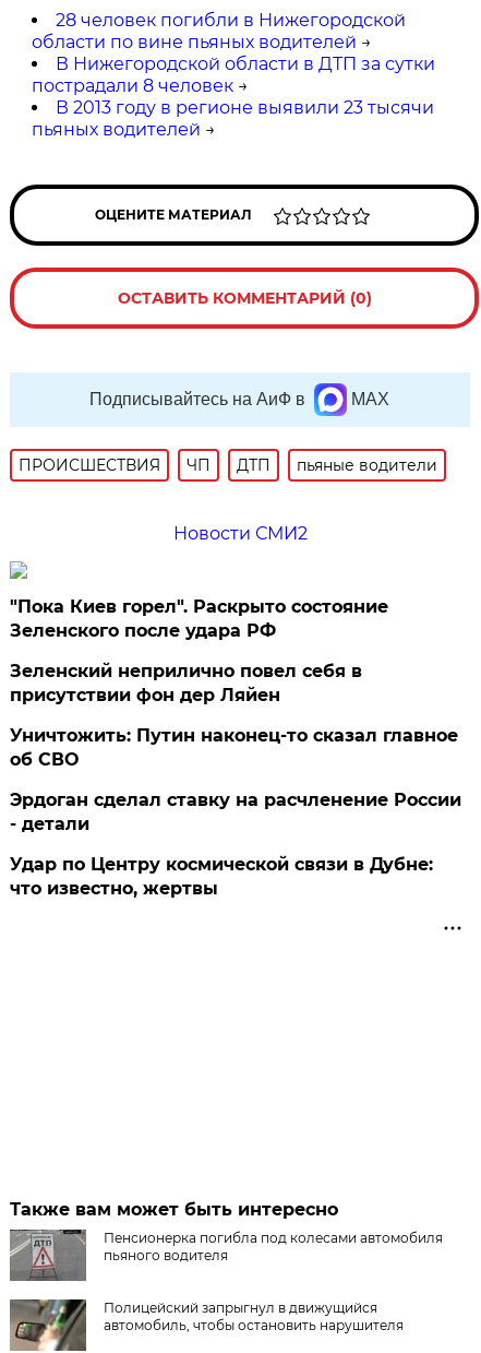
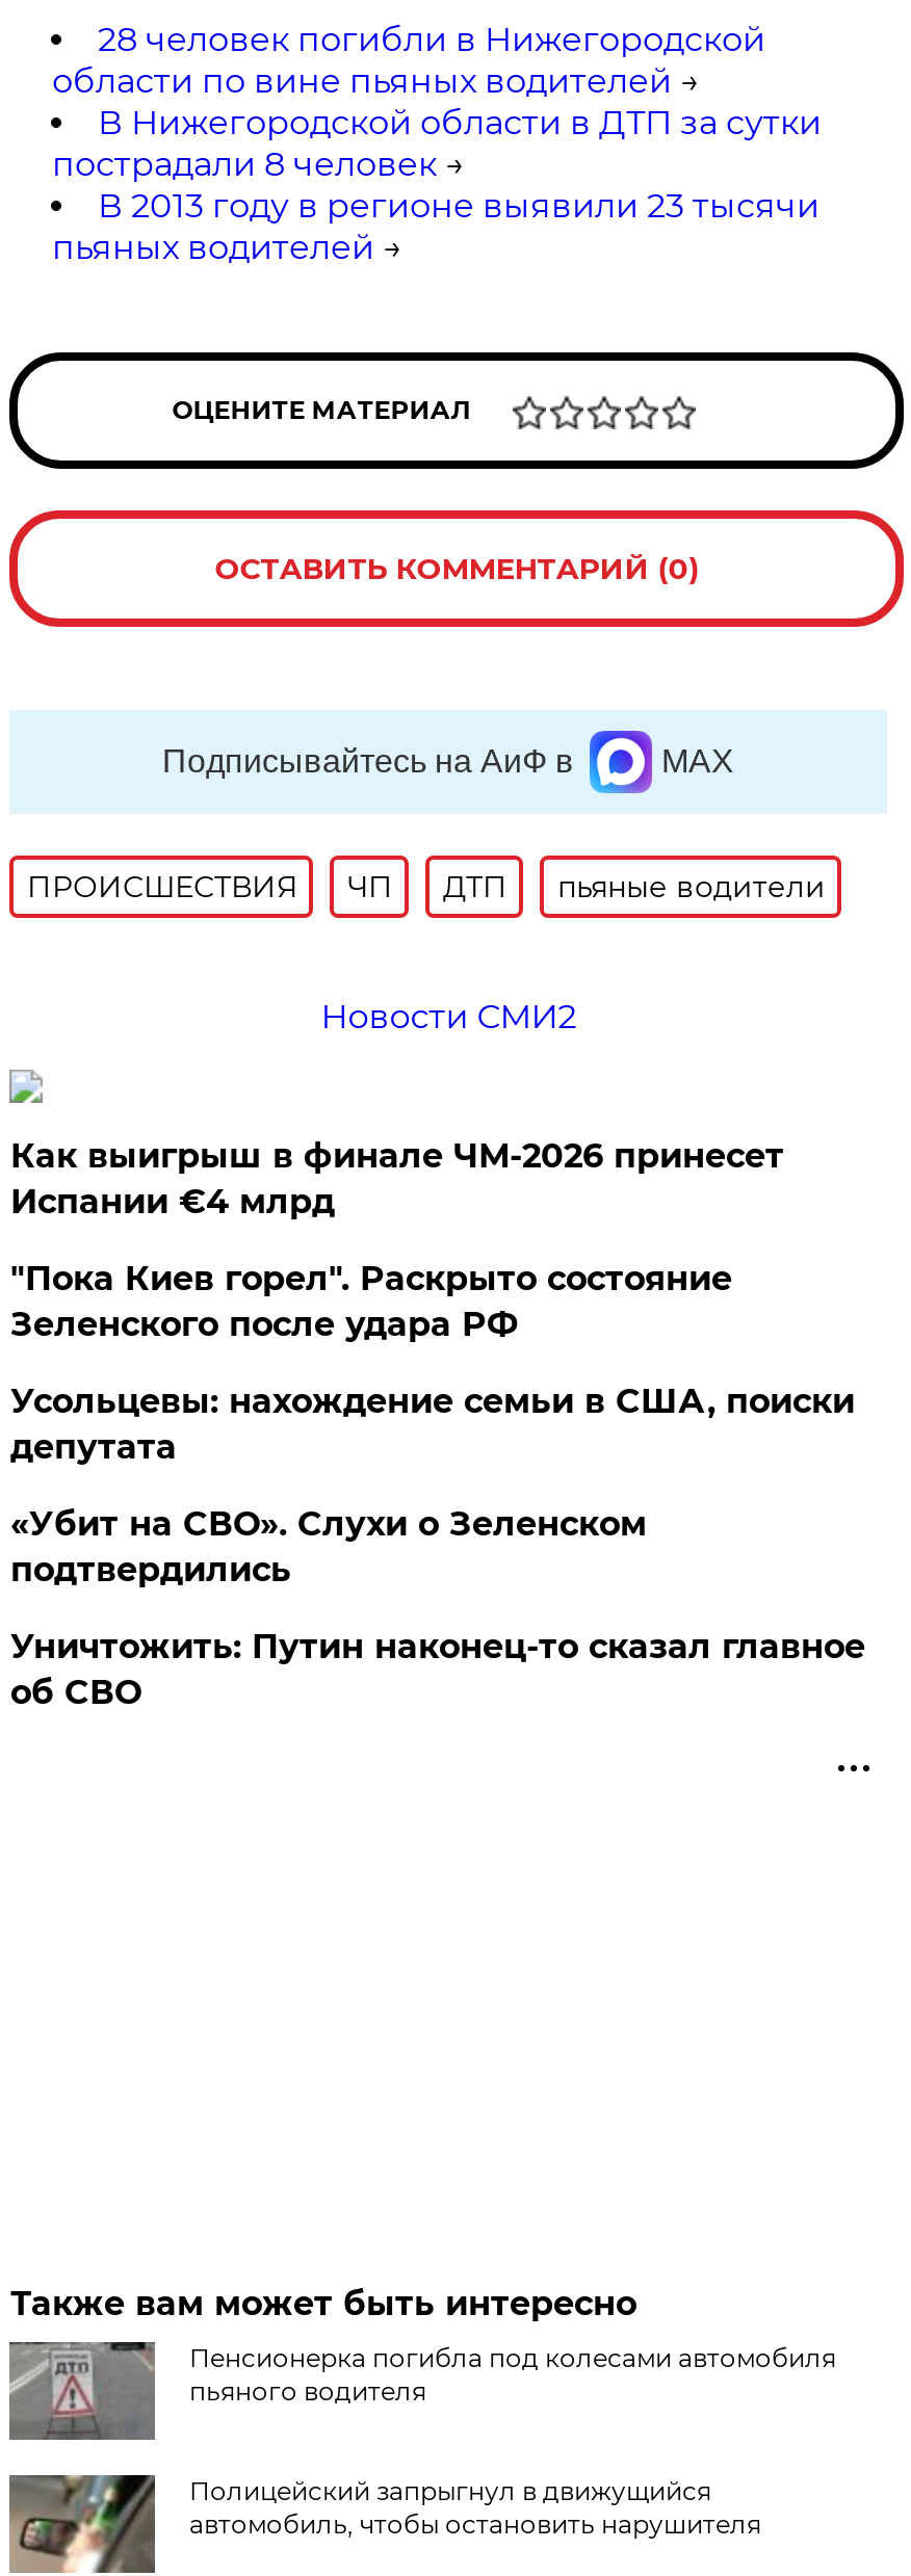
none -> [10,1136,784,1221] Как выигрыш в финале ЧМ-2026 принесет | Испании €4 млрд
moved [10,596,389,641] -> [10,1259,732,1344]: "Пока Киев горел". Раскрыто состояние | Зеленского после удара РФ
[10,661,363,705] Зеленский неприлично повел cебя в | присутствии фон дер Ляйен -> [10,1381,855,1589] Усольцевы: нахождение семьи в США, поиски | депутата | «Убит на СВО». Слухи о Зеленском | подтвердились
moved [10,725,459,770] -> [10,1627,865,1712]: Уничтожить: Путин наконец-то сказал главное | об СВО
[10,789,462,899] Эрдоган сделал ставку на расчленение России | - детали | Удар по Центру космической связи в Дубне: | что известно, жертвы -> none

